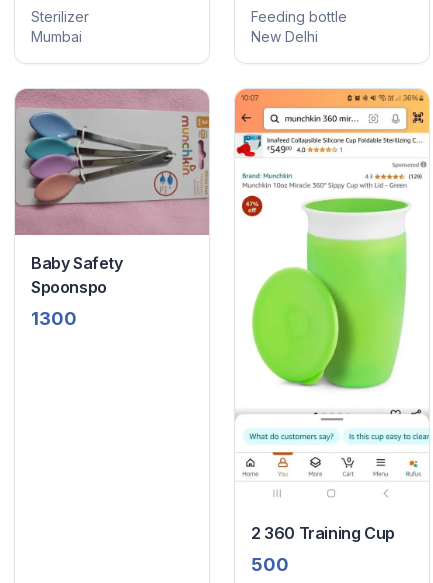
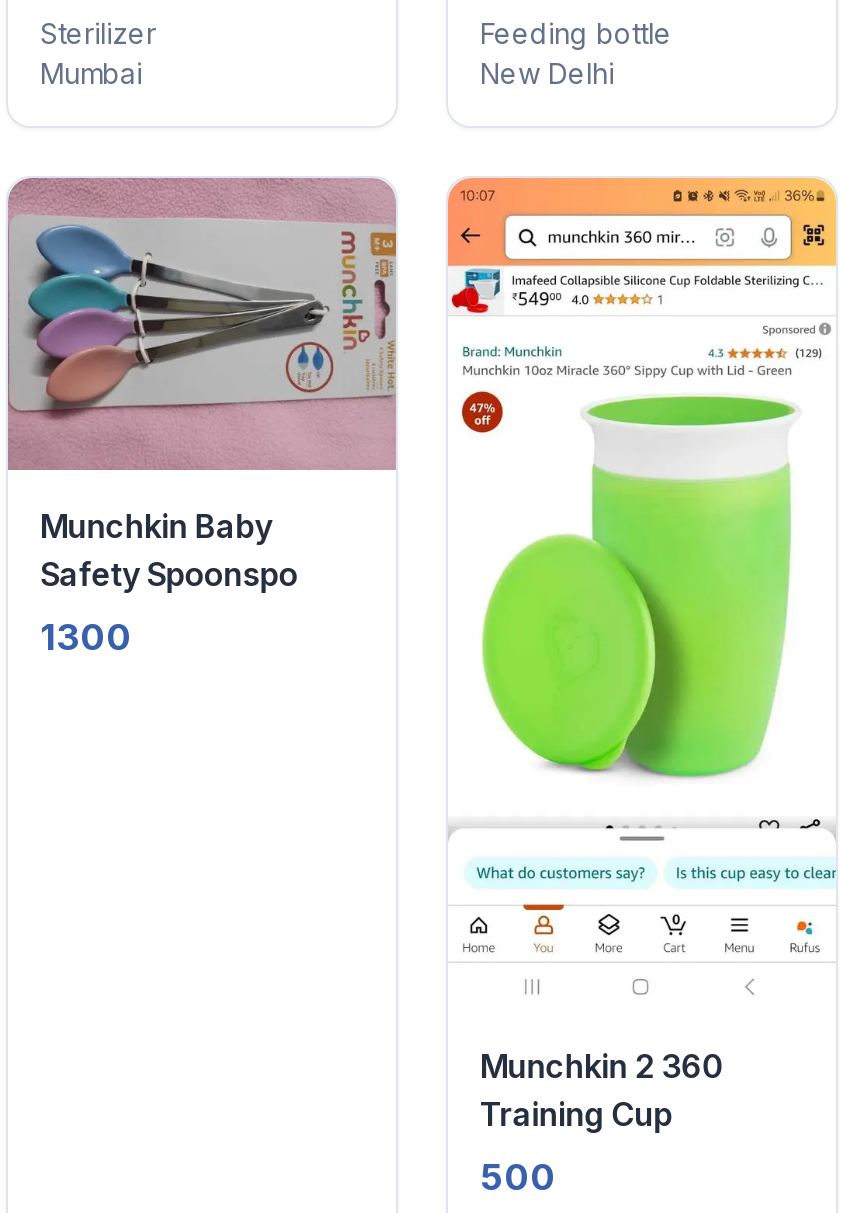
[31,253,123,297] Baby Safety | Spoonspo -> [40,505,298,593] Munchkin Baby | Safety Spoonspo
[251,523,395,543] 2 360 Training Cup -> [480,1046,723,1134] Munchkin 2 360 | Training Cup

